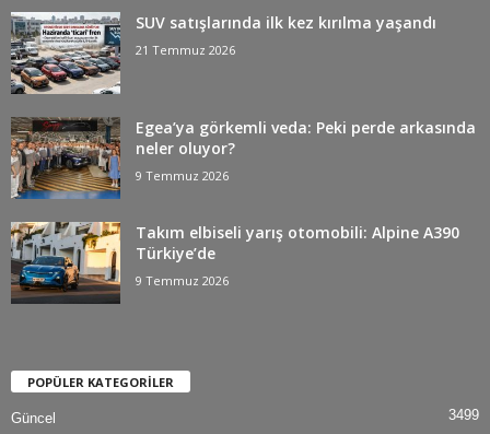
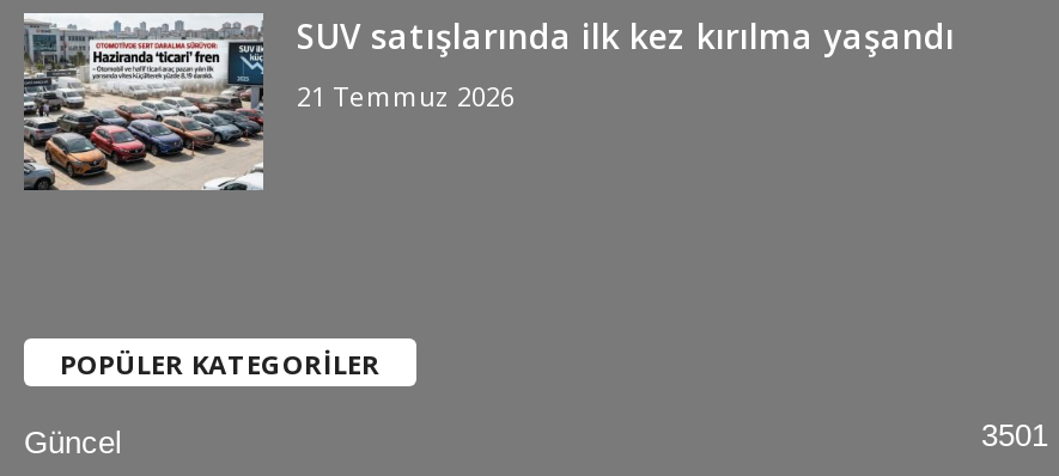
[11,117,476,288] [image] | Egea’ya görkemli veda: Peki perde arkasında | neler oluyor? | 9 Temmuz 2026 | Takım elbiseli yarış otomobili: Alpine A390 | Türkiye’de | 9 Temmuz 2026 -> none
[10,221,120,304] [image] -> none
[448,406,479,423] 3499 -> [981,417,1048,453] 3501

